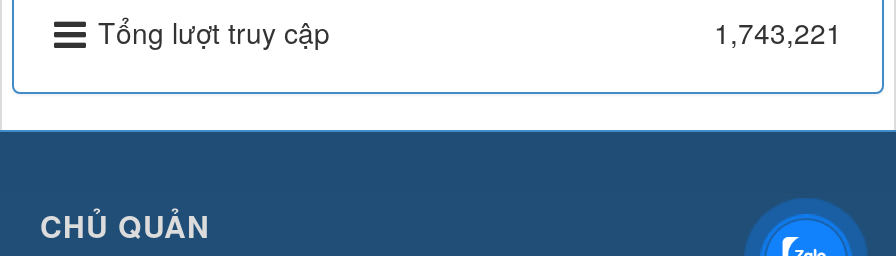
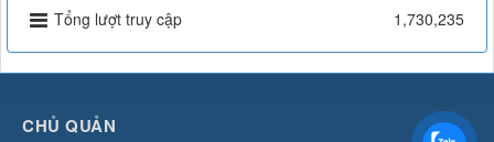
[714,11,842,51] 1,743,221 -> [394,7,464,29] 1,730,235

